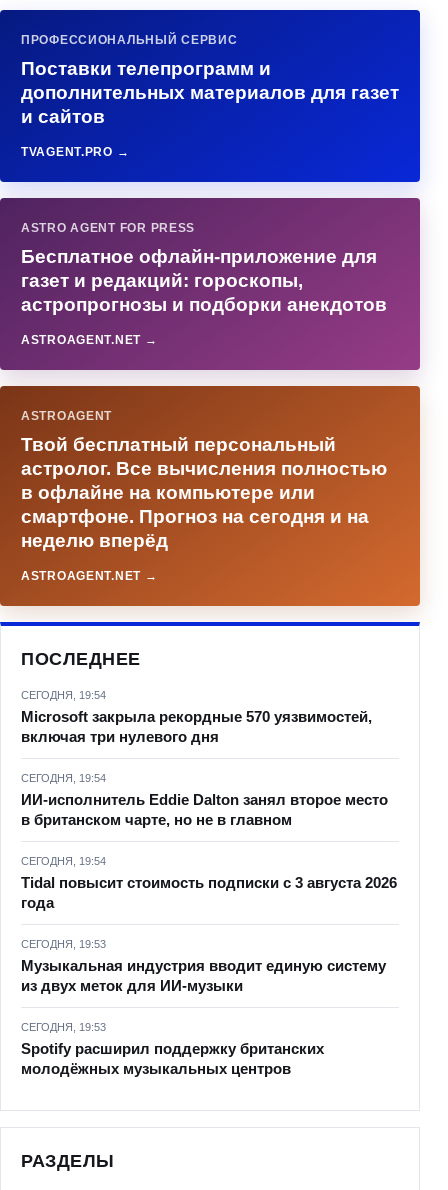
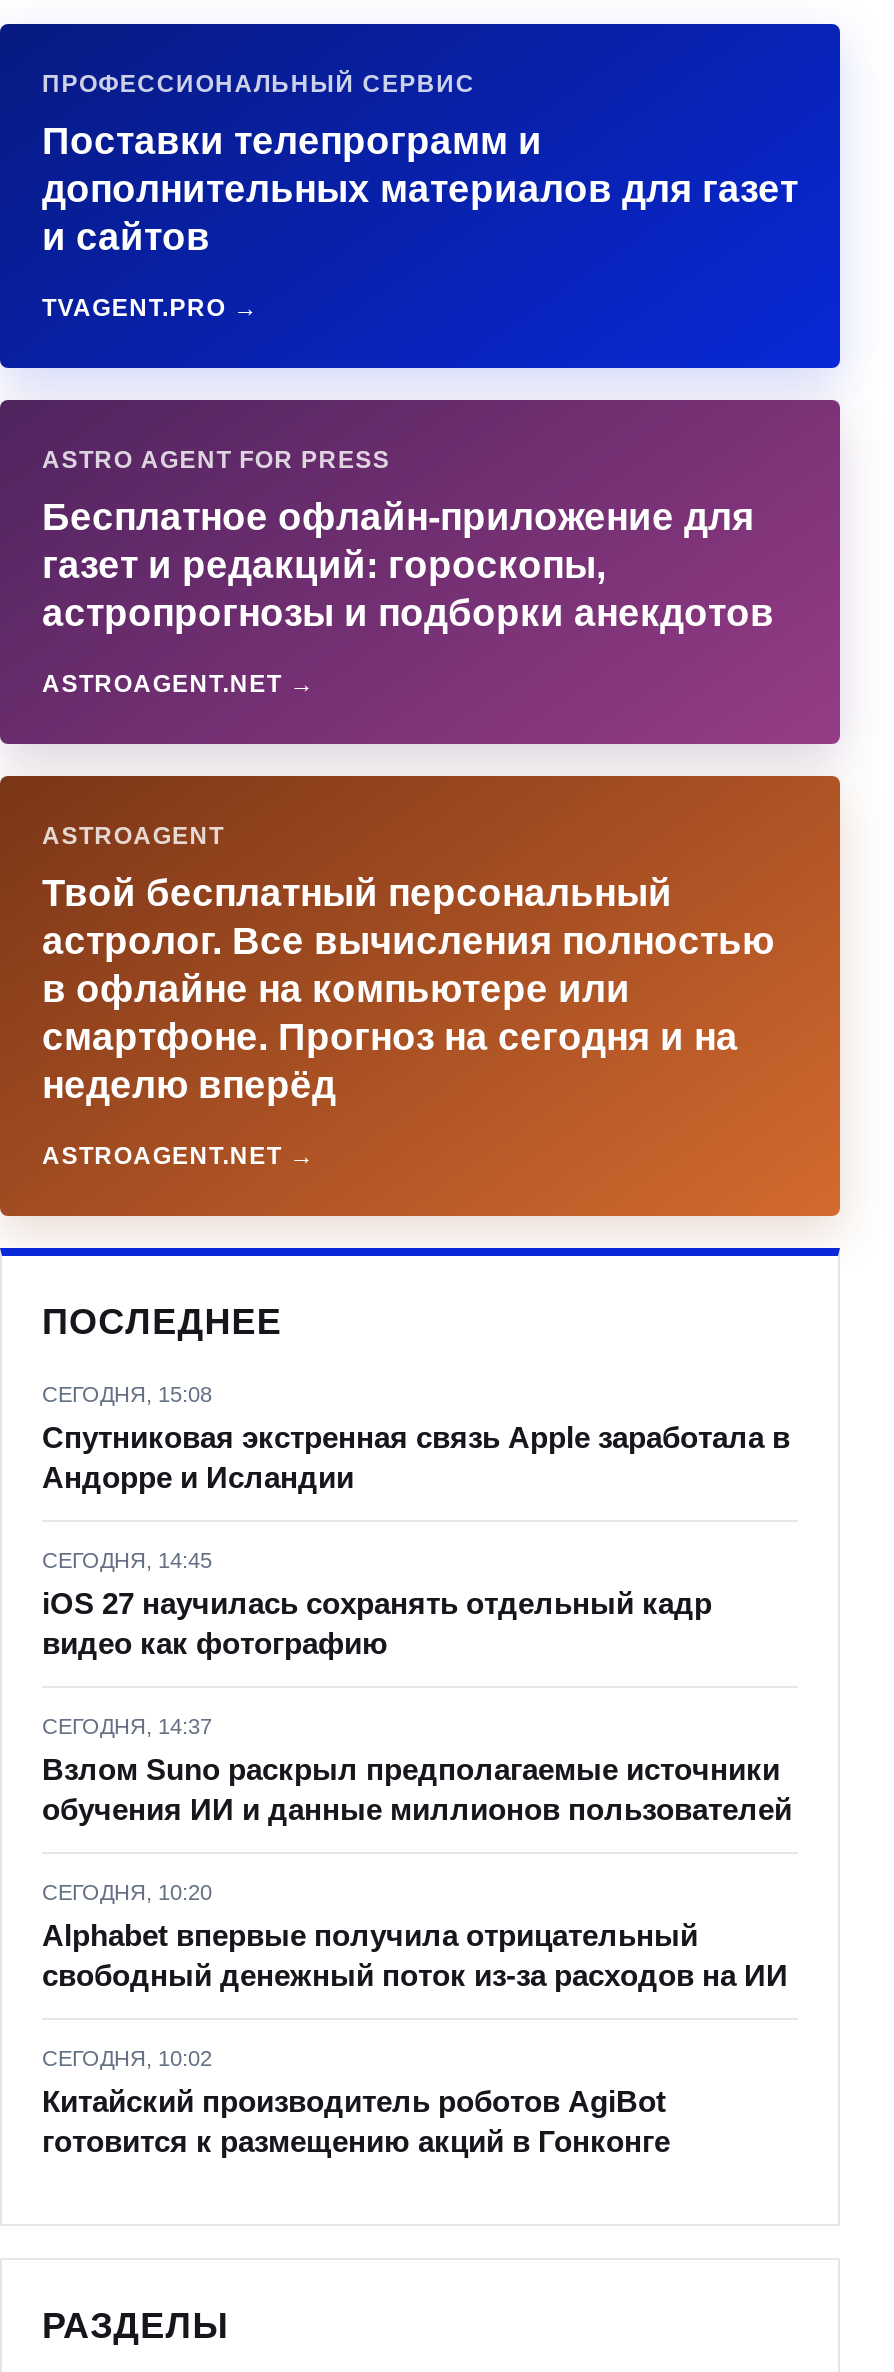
[21,689,372,745] СЕГОДНЯ, 19:54 | Microsoft закрыла рекордные 570 уязвимостей, | включая три нулевого дня -> [42,1382,790,1494] СЕГОДНЯ, 15:08 | Спутниковая экстренная связь Apple заработала в | Андорре и Исландии
[21,772,388,828] СЕГОДНЯ, 19:54 | ИИ-исполнитель Eddie Dalton занял второе место | в британском чарте, но не в главном -> [42,1548,712,1660] СЕГОДНЯ, 14:45 | iOS 27 научилась сохранять отдельный кадр | видео как фотографию
[21,855,397,911] СЕГОДНЯ, 19:54 | Tidal повысит стоимость подписки с 3 августа 2026 | года -> [42,1714,792,1826] СЕГОДНЯ, 14:37 | Взлом Suno раскрыл предполагаемые источники | обучения ИИ и данные миллионов пользователей
[21,938,386,994] СЕГОДНЯ, 19:53 | Музыкальная индустрия вводит единую систему | из двух меток для ИИ-музыки -> [42,1880,788,1992] СЕГОДНЯ, 10:20 | Alphabet впервые получила отрицательный | свободный денежный поток из-за расходов на ИИ
[21,1021,324,1077] СЕГОДНЯ, 19:53 | Spotify расширил поддержку британских | молодёжных музыкальных центров -> [42,2046,670,2158] СЕГОДНЯ, 10:02 | Китайский производитель роботов AgiBot | готовится к размещению акций в Гонконге

